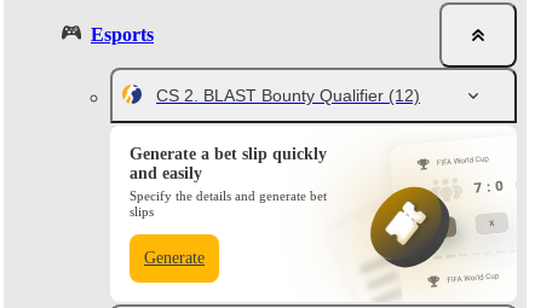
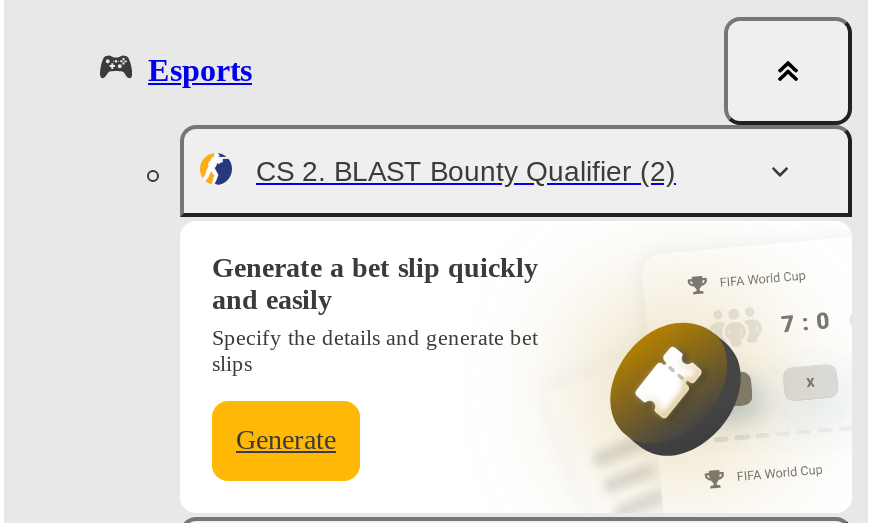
[156,86,420,105] CS 2. BLAST Bounty Qualifier (12) -> [256,155,676,187] CS 2. BLAST Bounty Qualifier (2)

